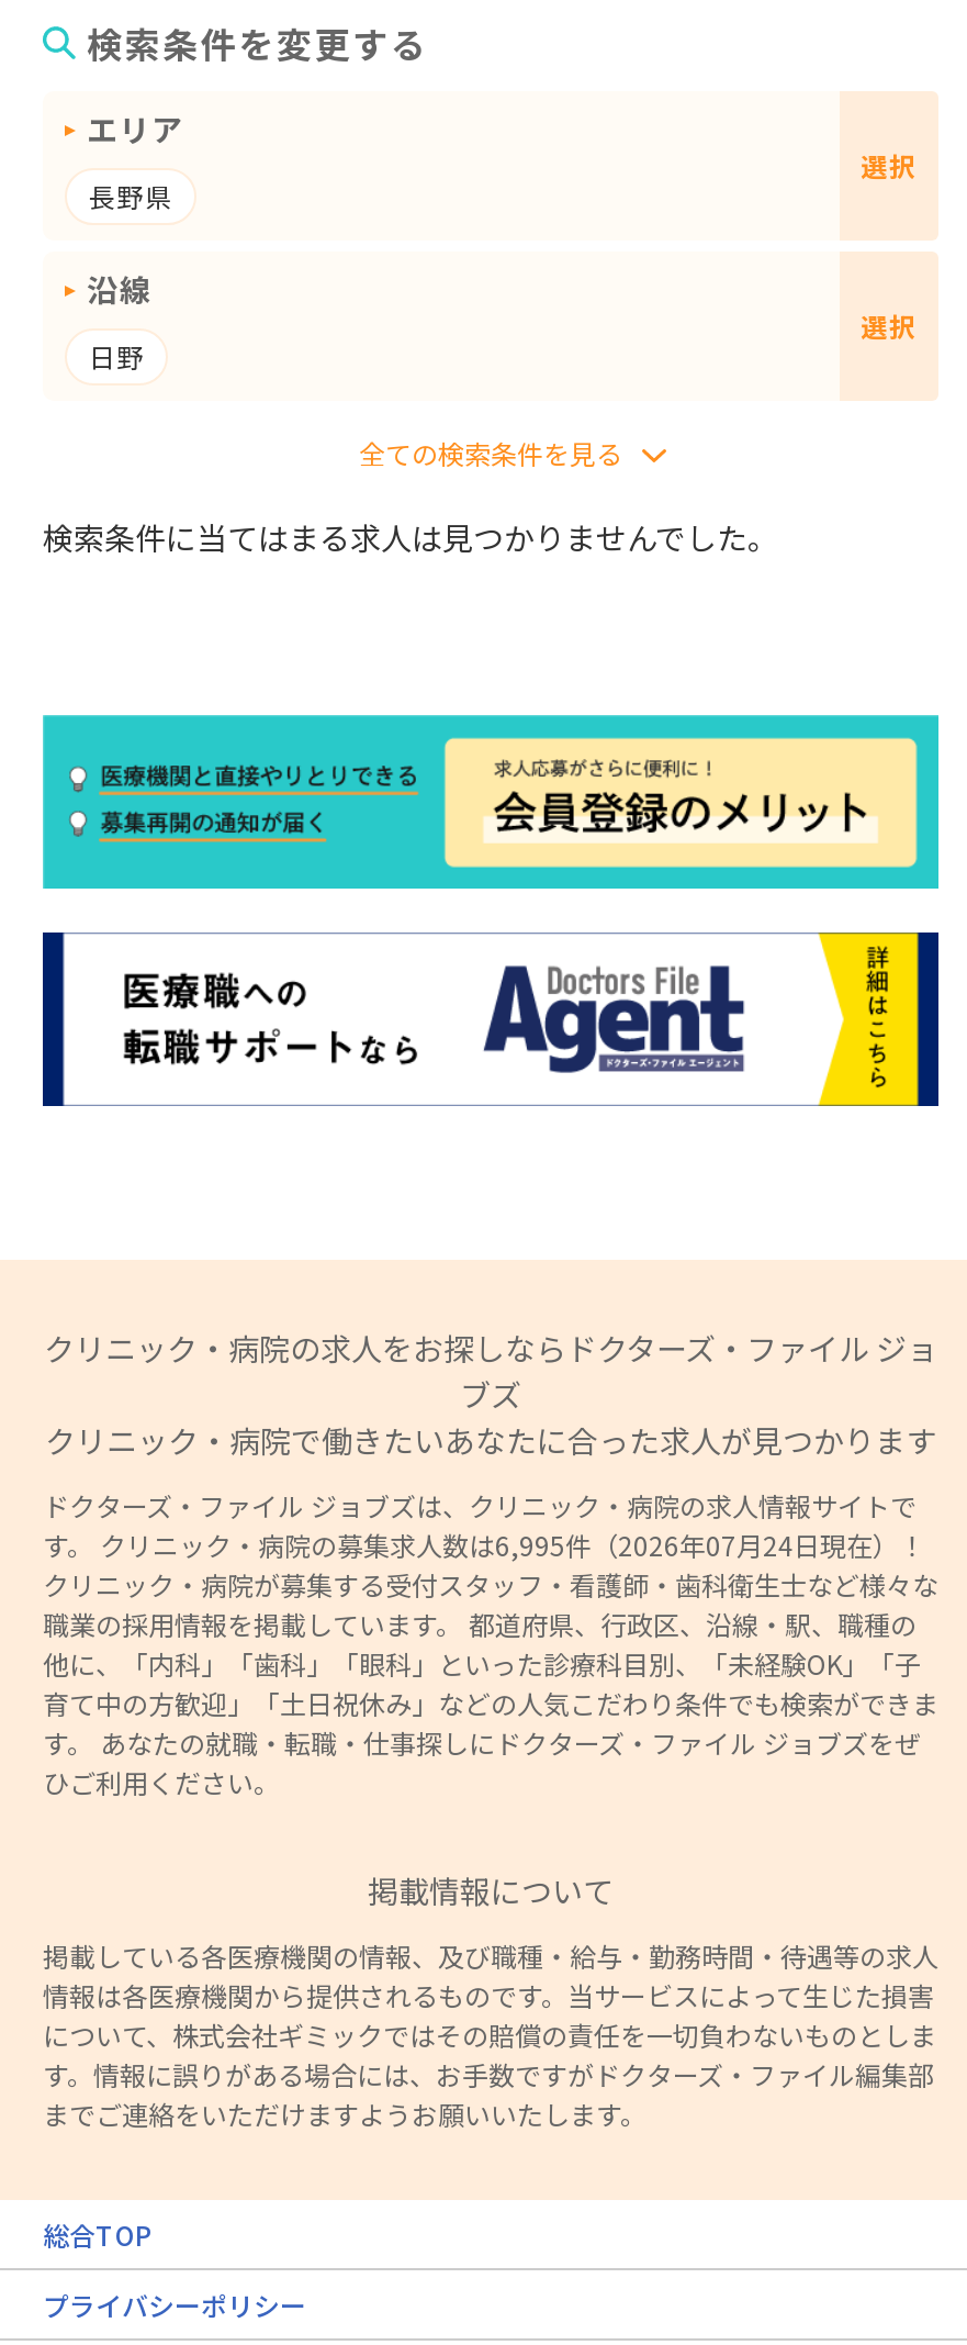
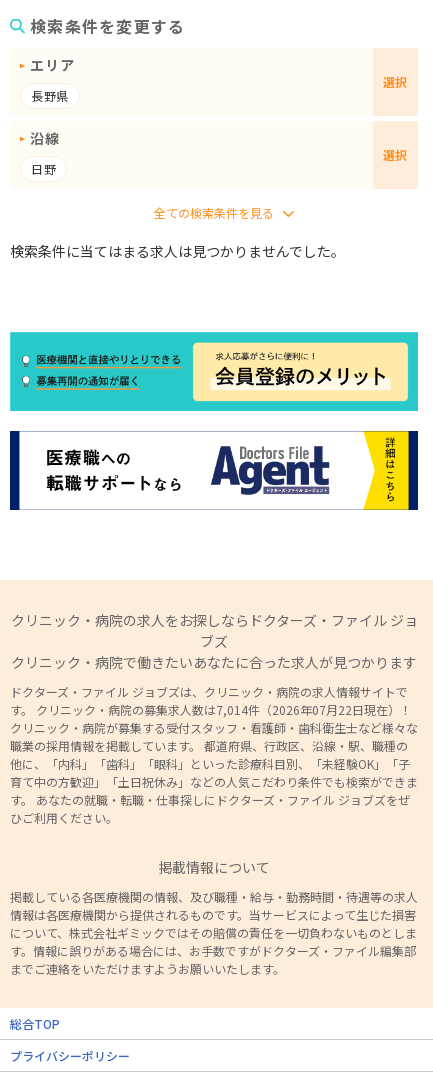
[43,1526,925,1564] す。 クリニック・病院の募集求人数は6,995件（2026年07月24日現在）！ -> [10,701,412,718] す。 クリニック・病院の募集求人数は7,014件（2026年07月22日現在）！

